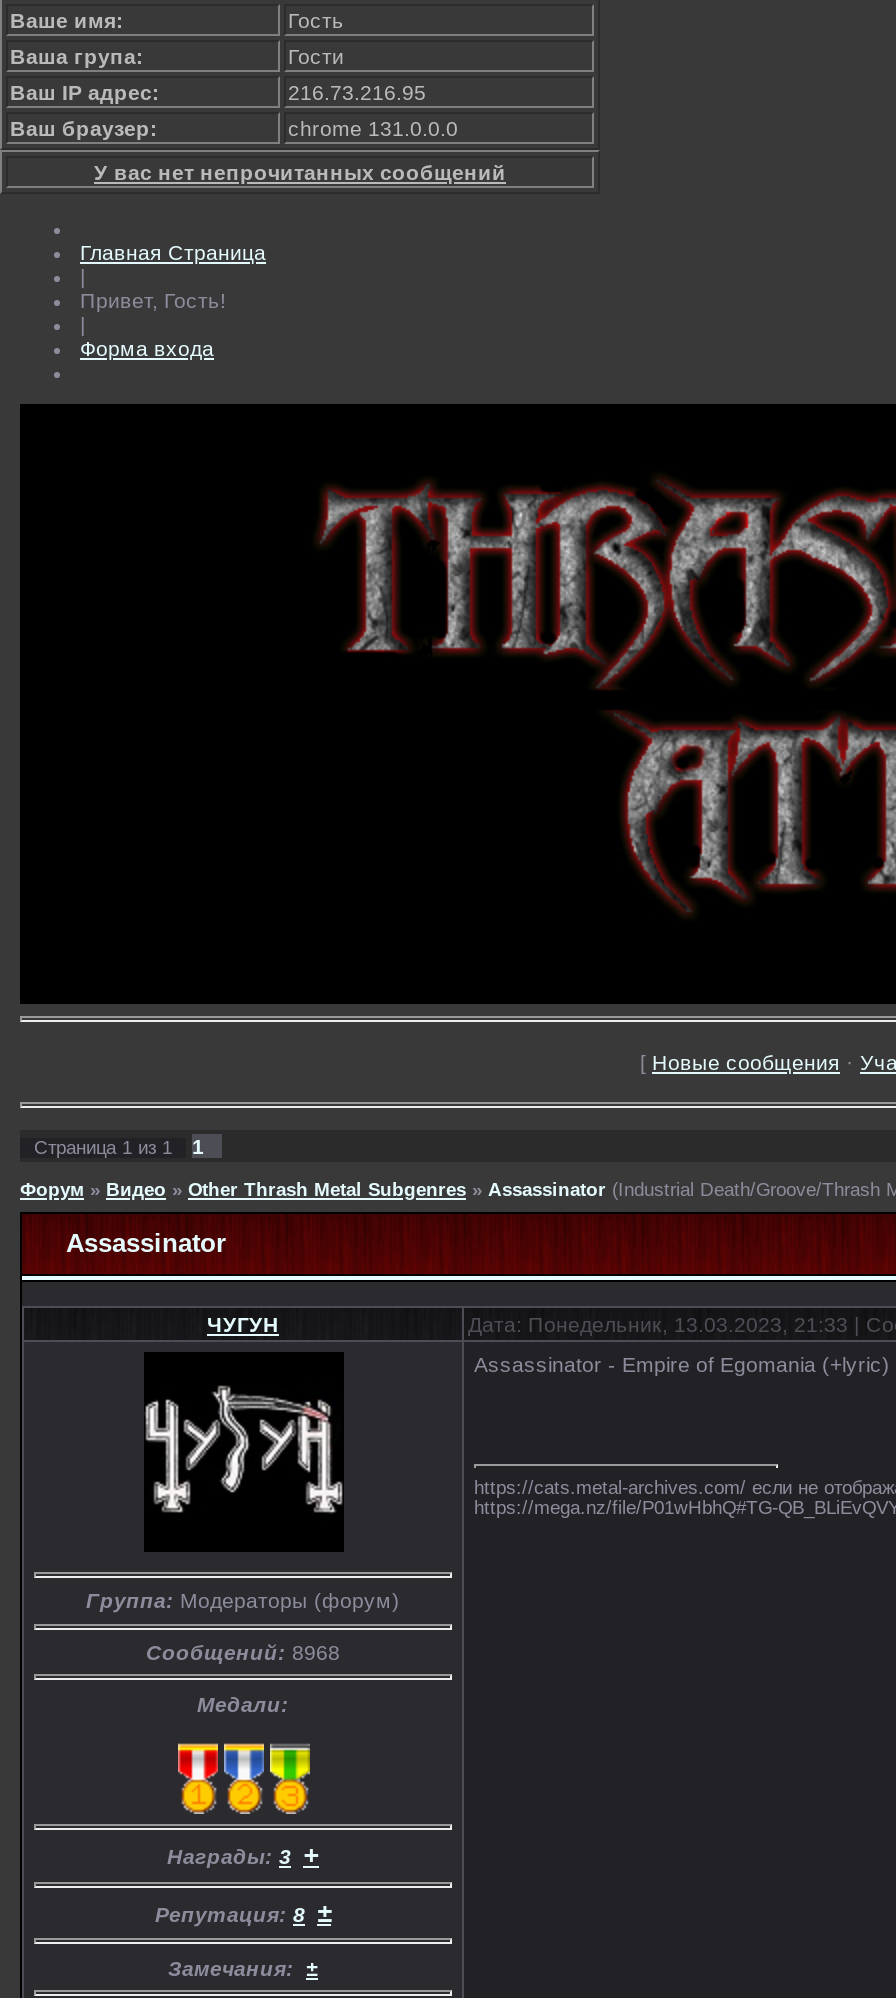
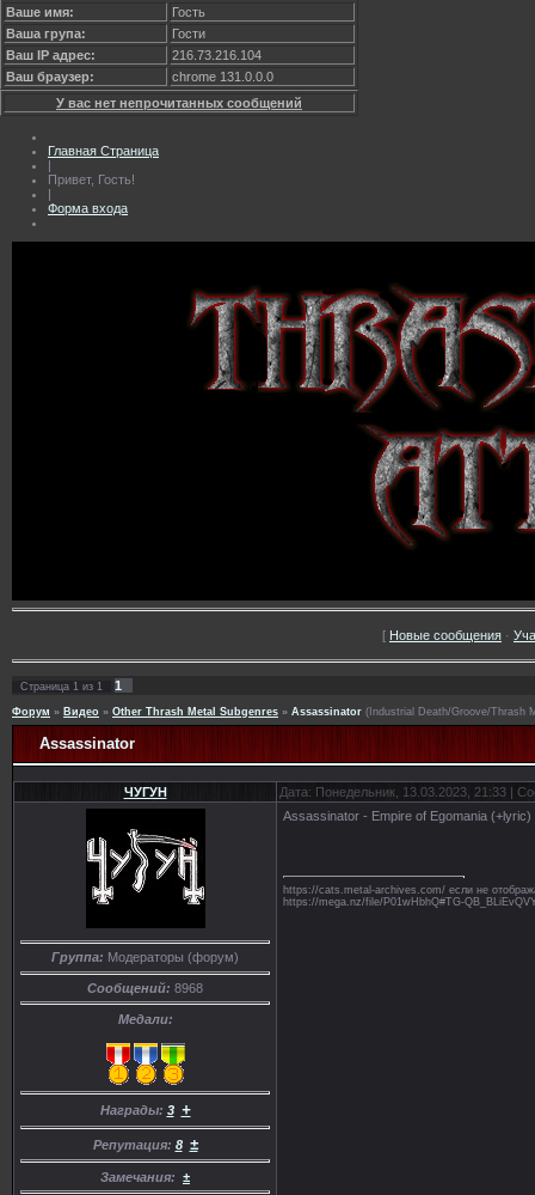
[288,80,426,104] 216.73.216.95 -> [172,48,262,62] 216.73.216.104

